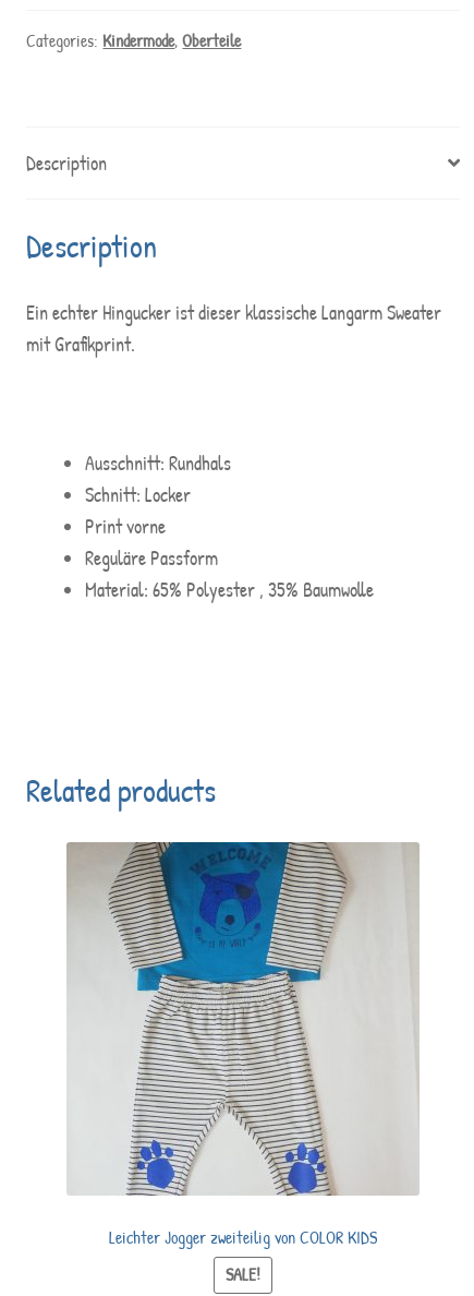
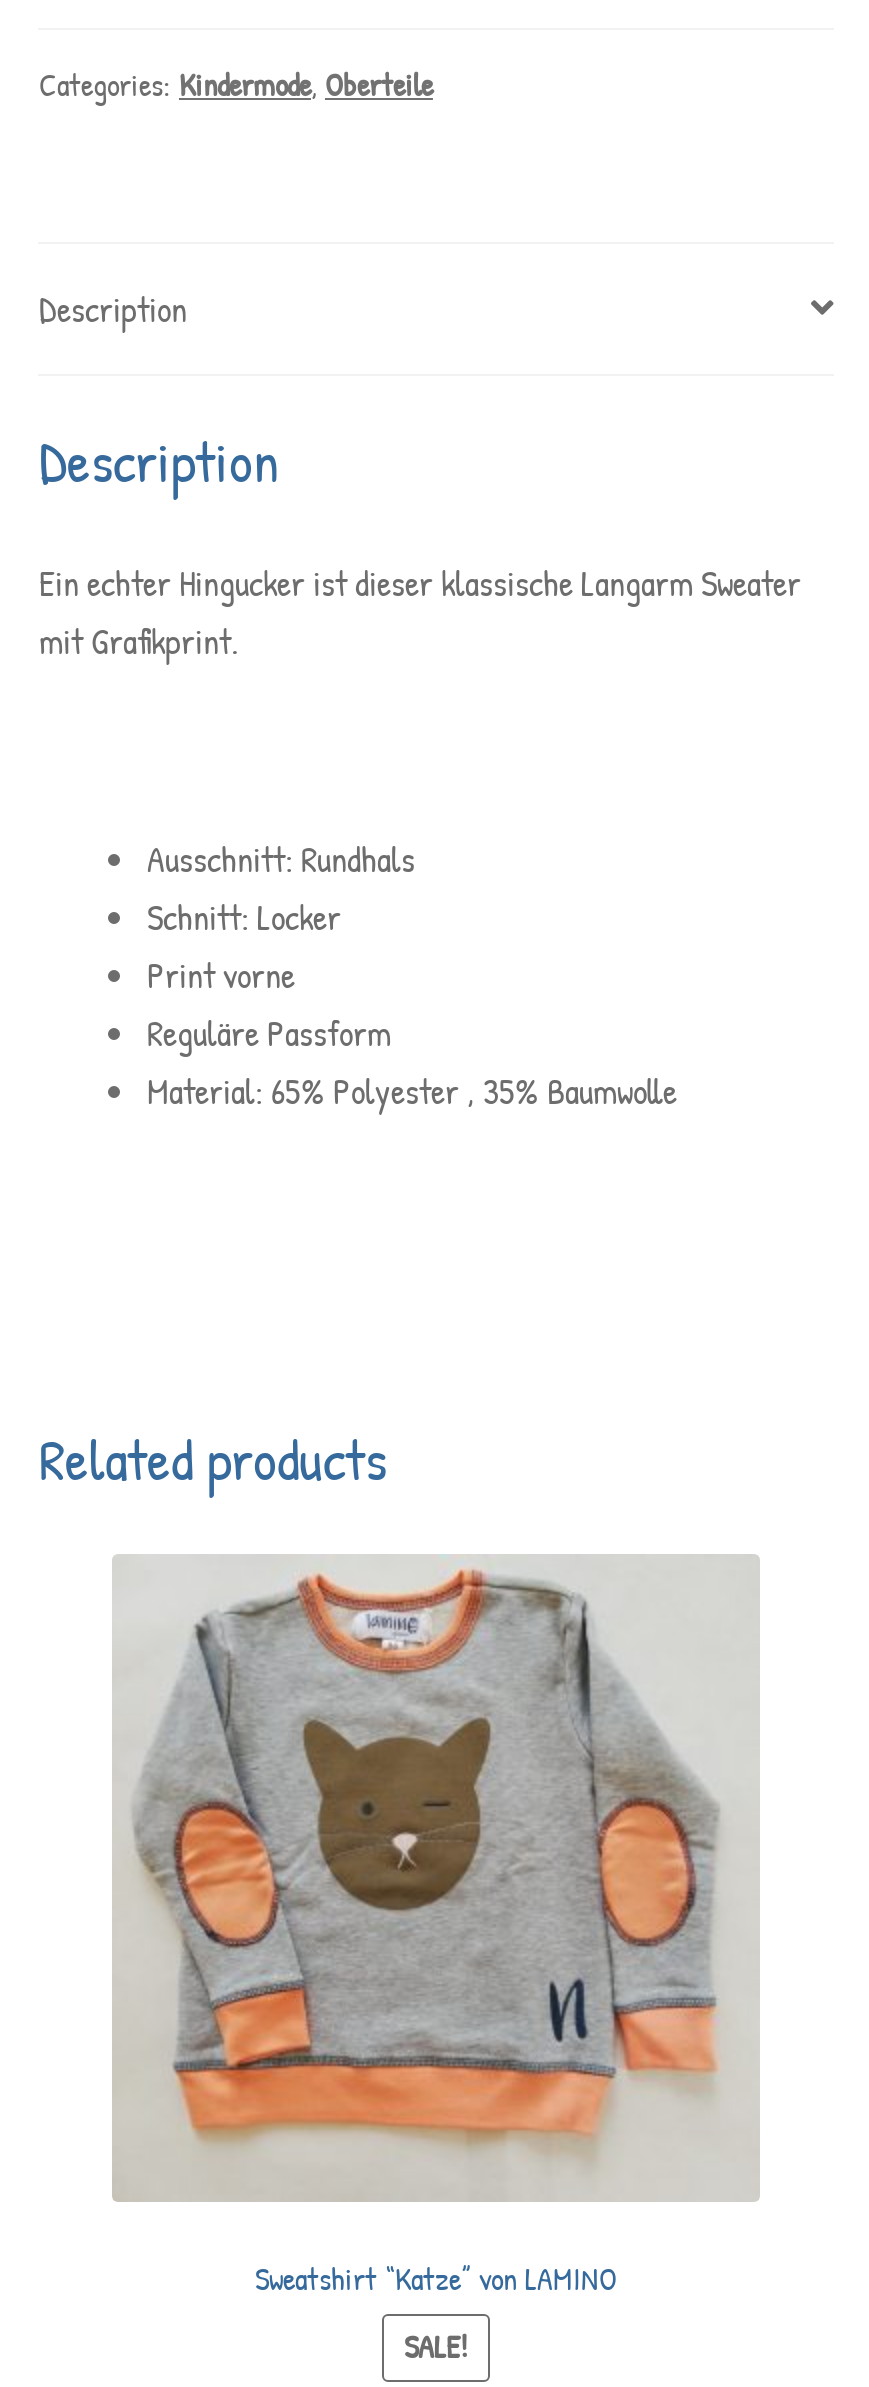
[68,841,417,1249] [image] | Leichter Jogger zweiteilig von COLOR KIDS -> [114,1554,756,2299] [image] | Sweatshirt “Katze” von LAMINO

